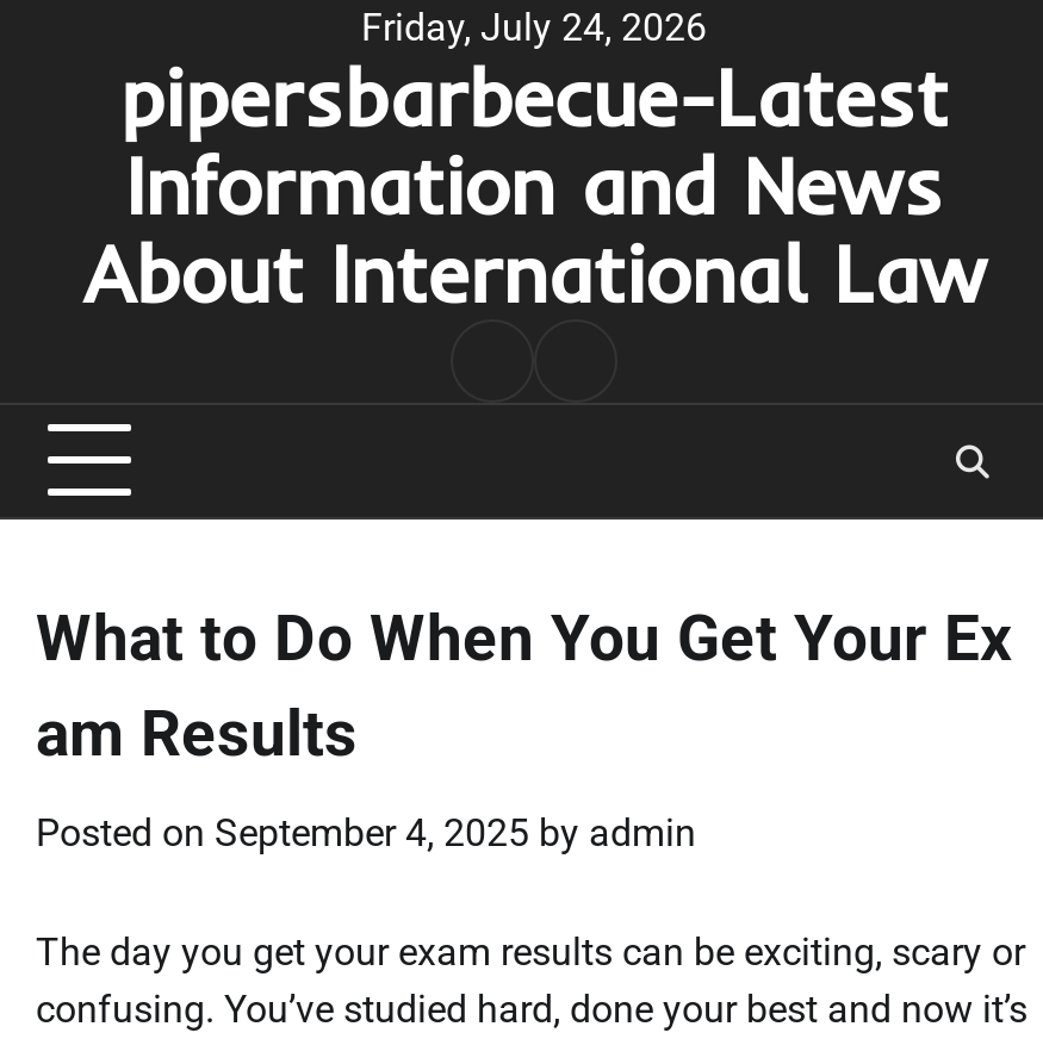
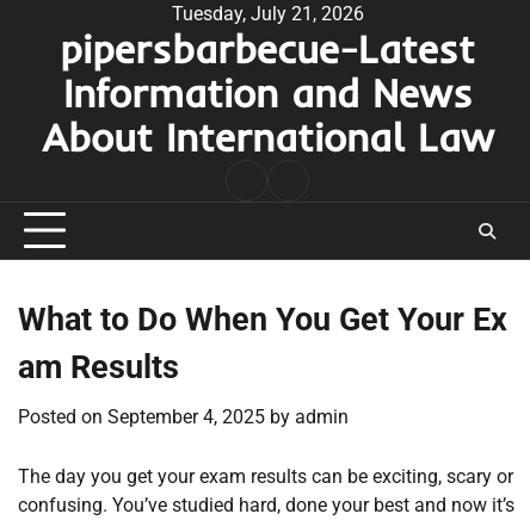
[361,5,707,50] Friday, July 24, 2026 -> [171,2,363,25] Tuesday, July 21, 2026

